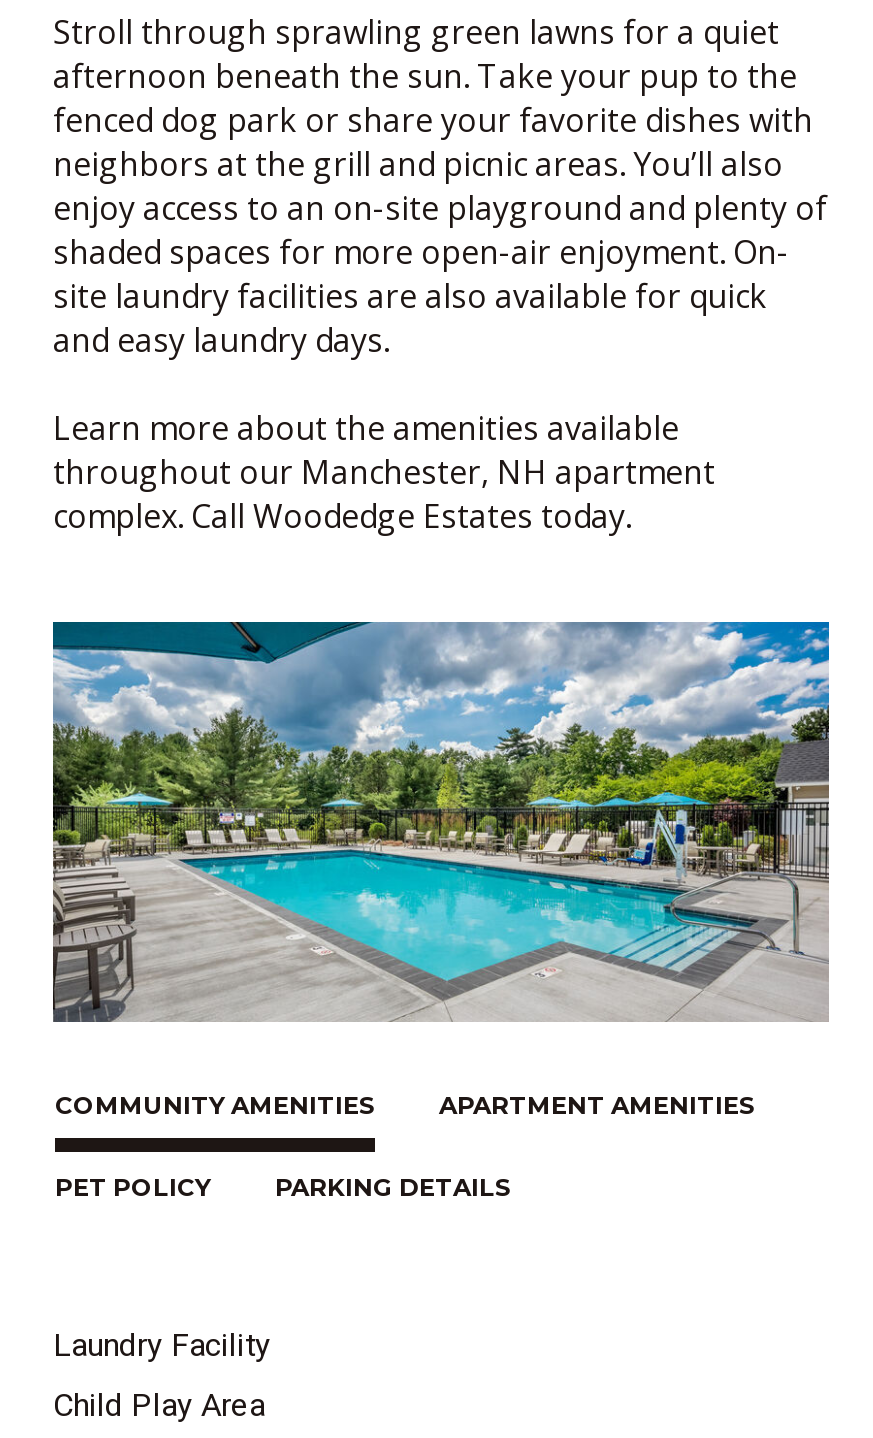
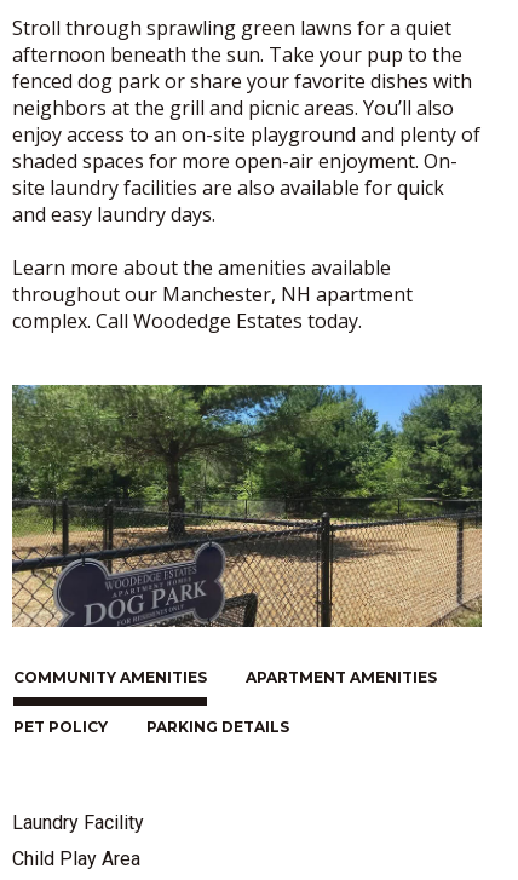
[51,620,831,1024] [image] -> [11,384,483,628] [image]

